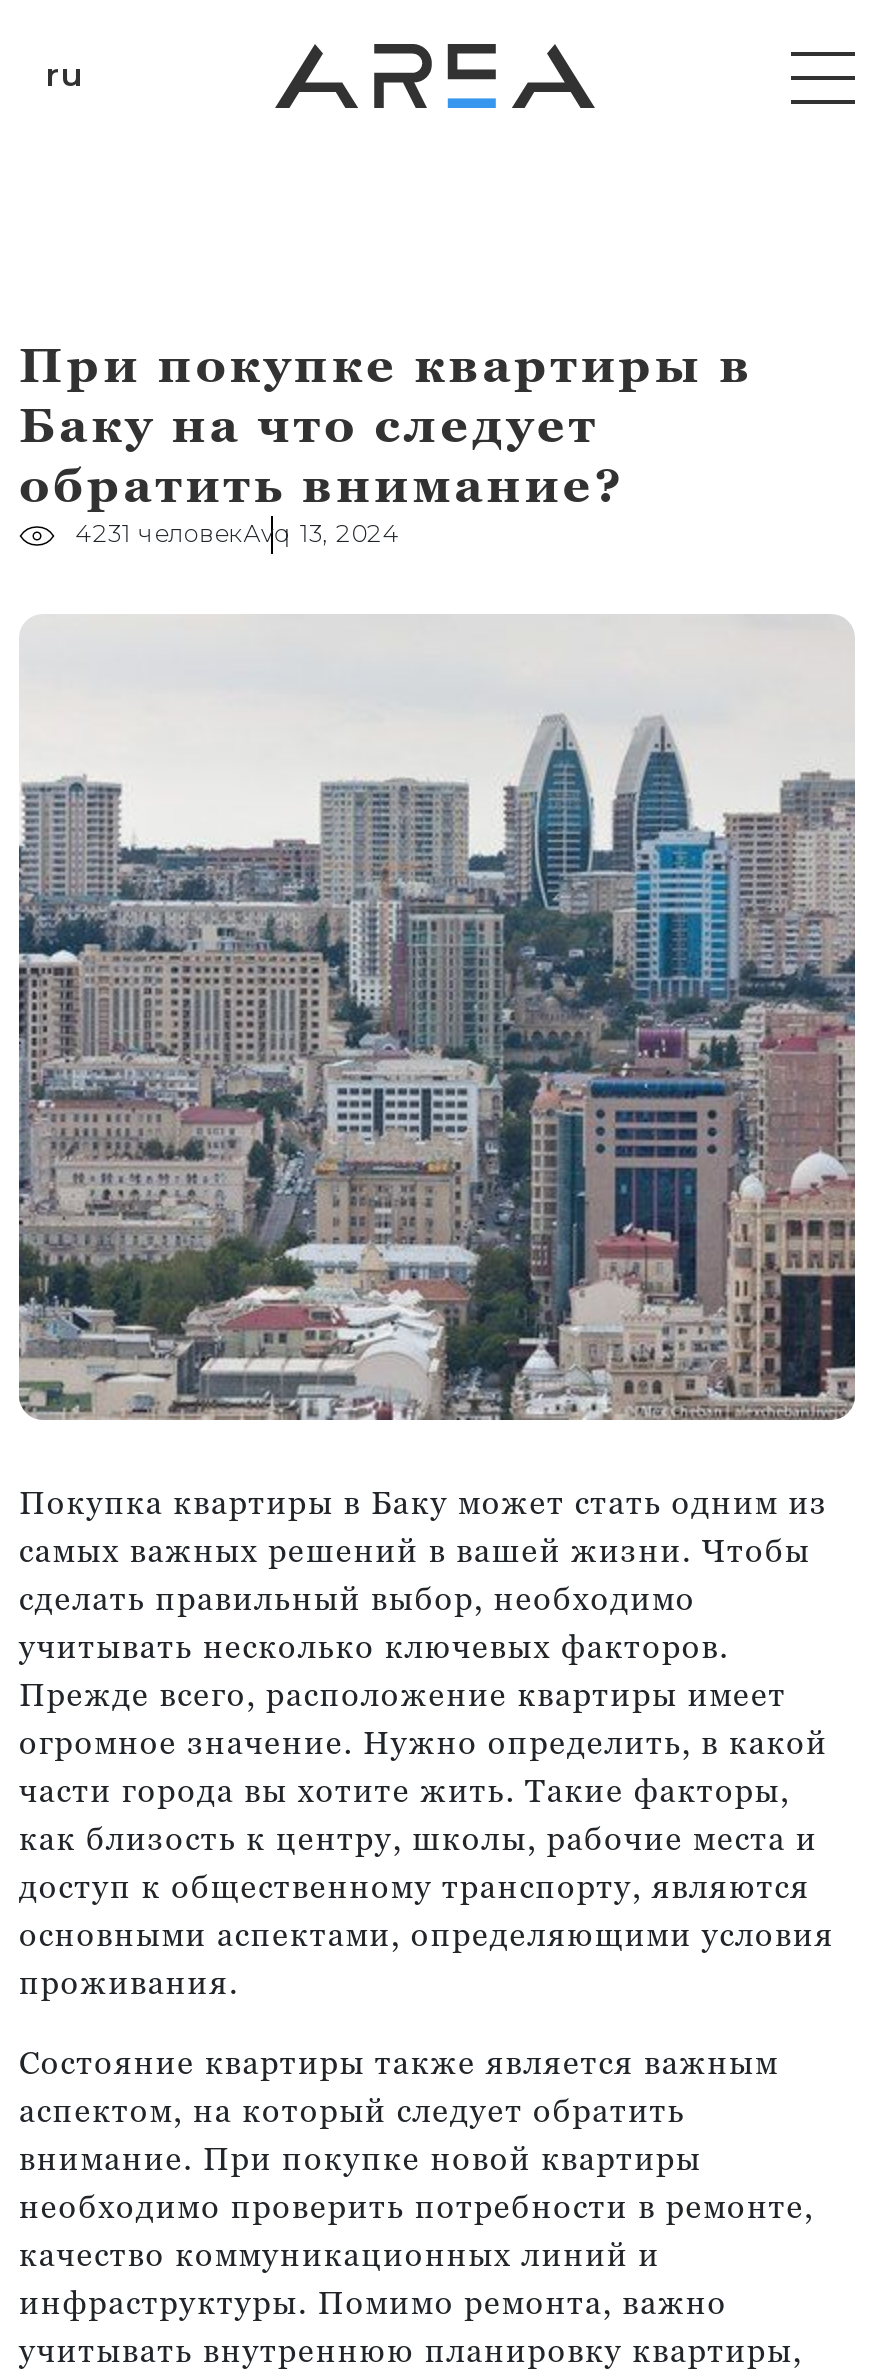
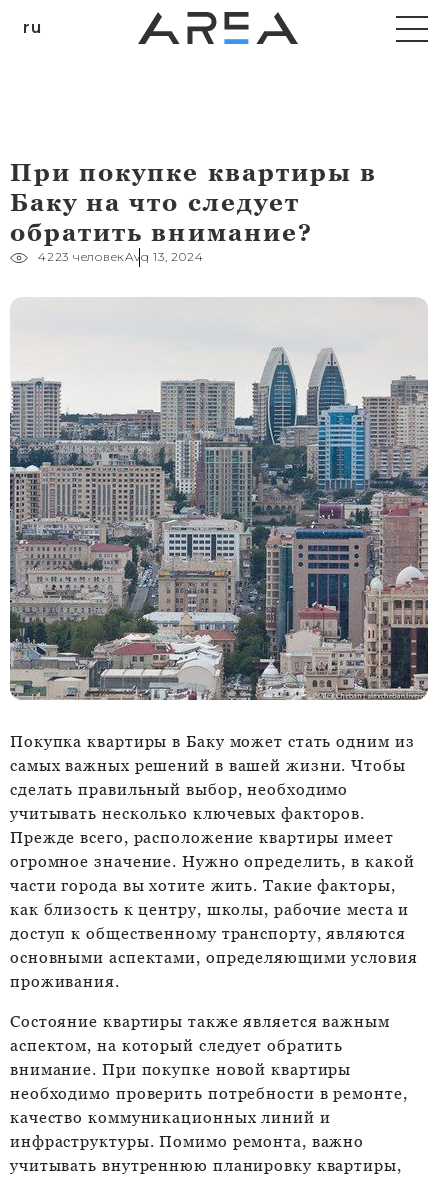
[75,518,400,548] 4231 человекAvq 13, 2024 -> [38,249,203,264] 4223 человекAvq 13, 2024

